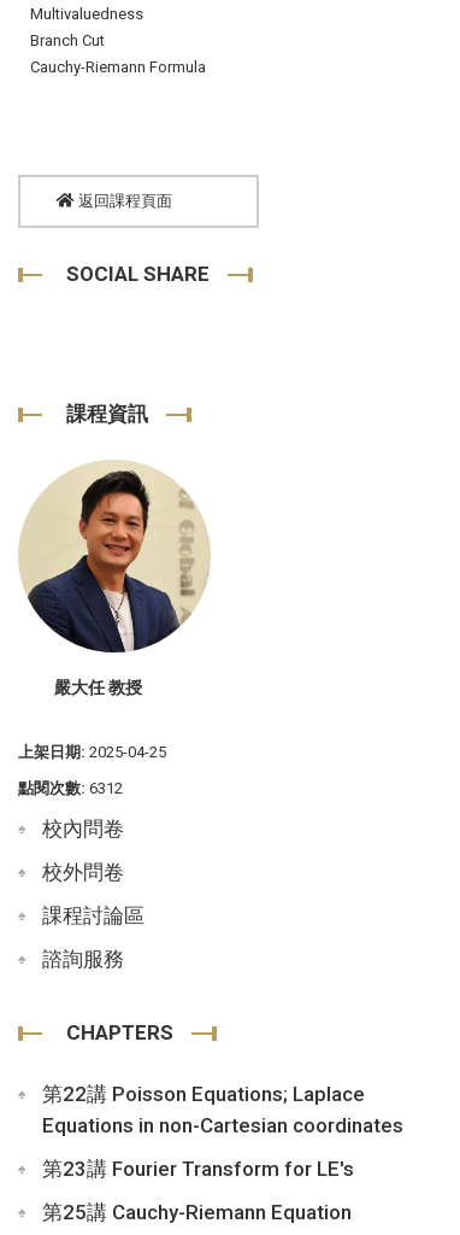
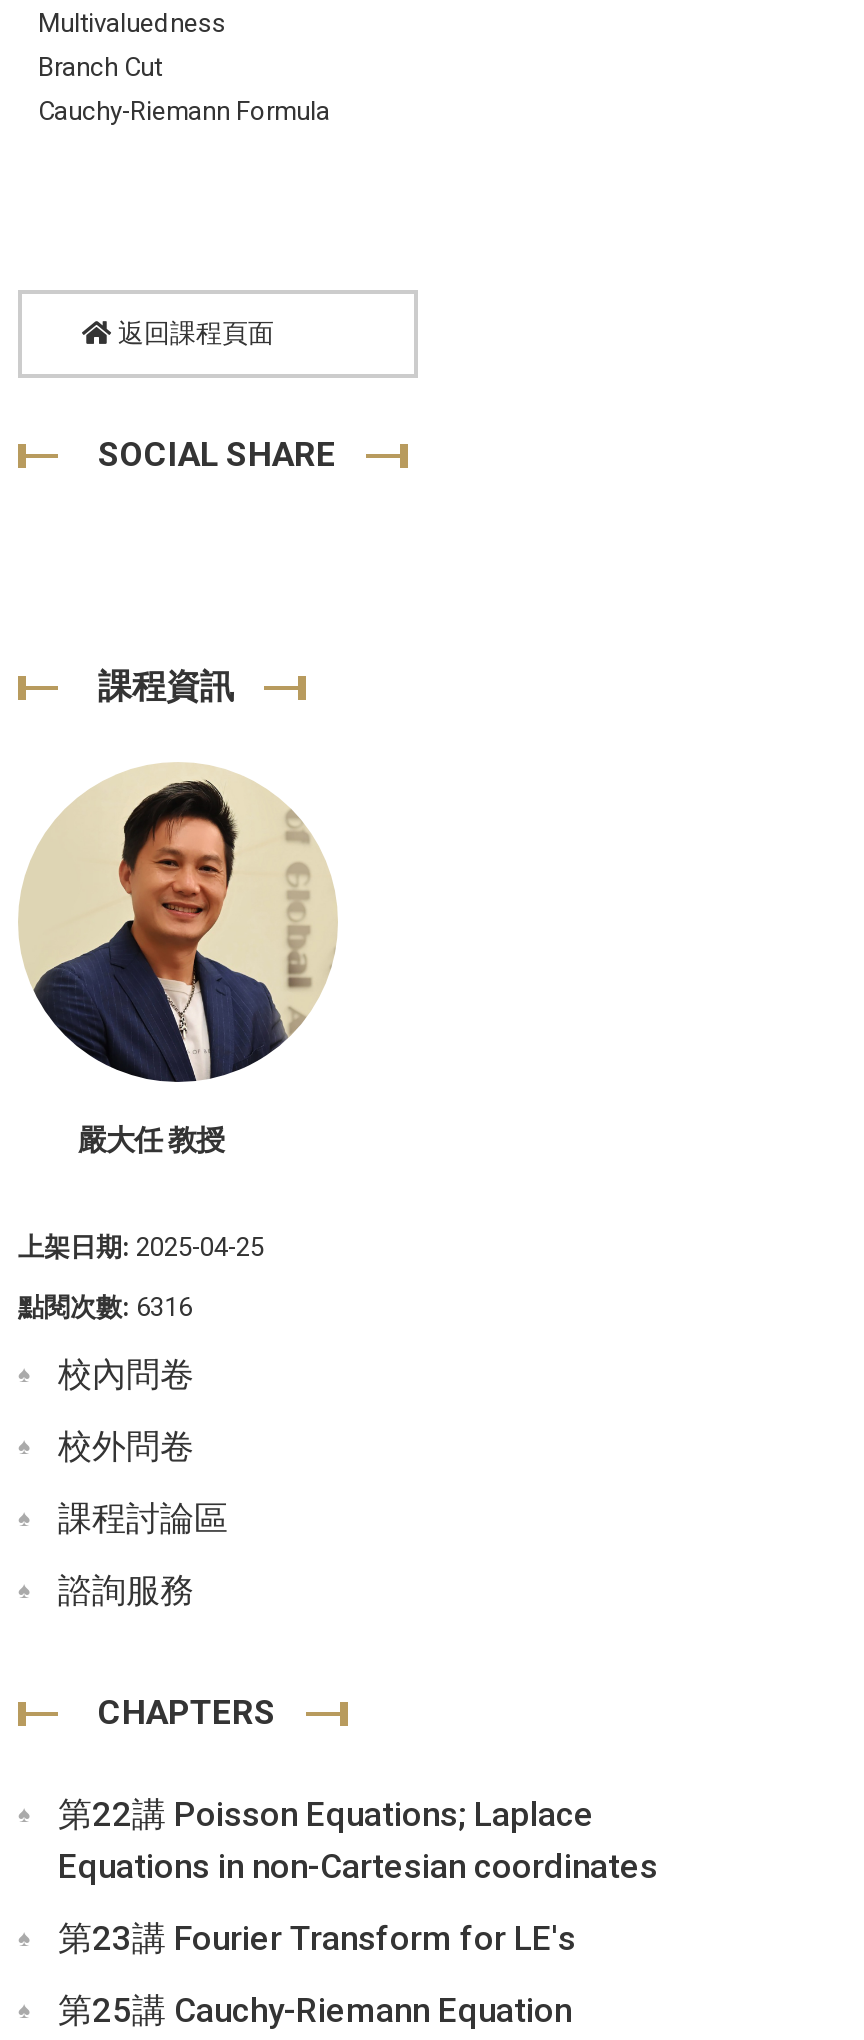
[18,779,123,797] 點閱次數: 6312 -> [18,1291,192,1321] 點閱次數: 6316

